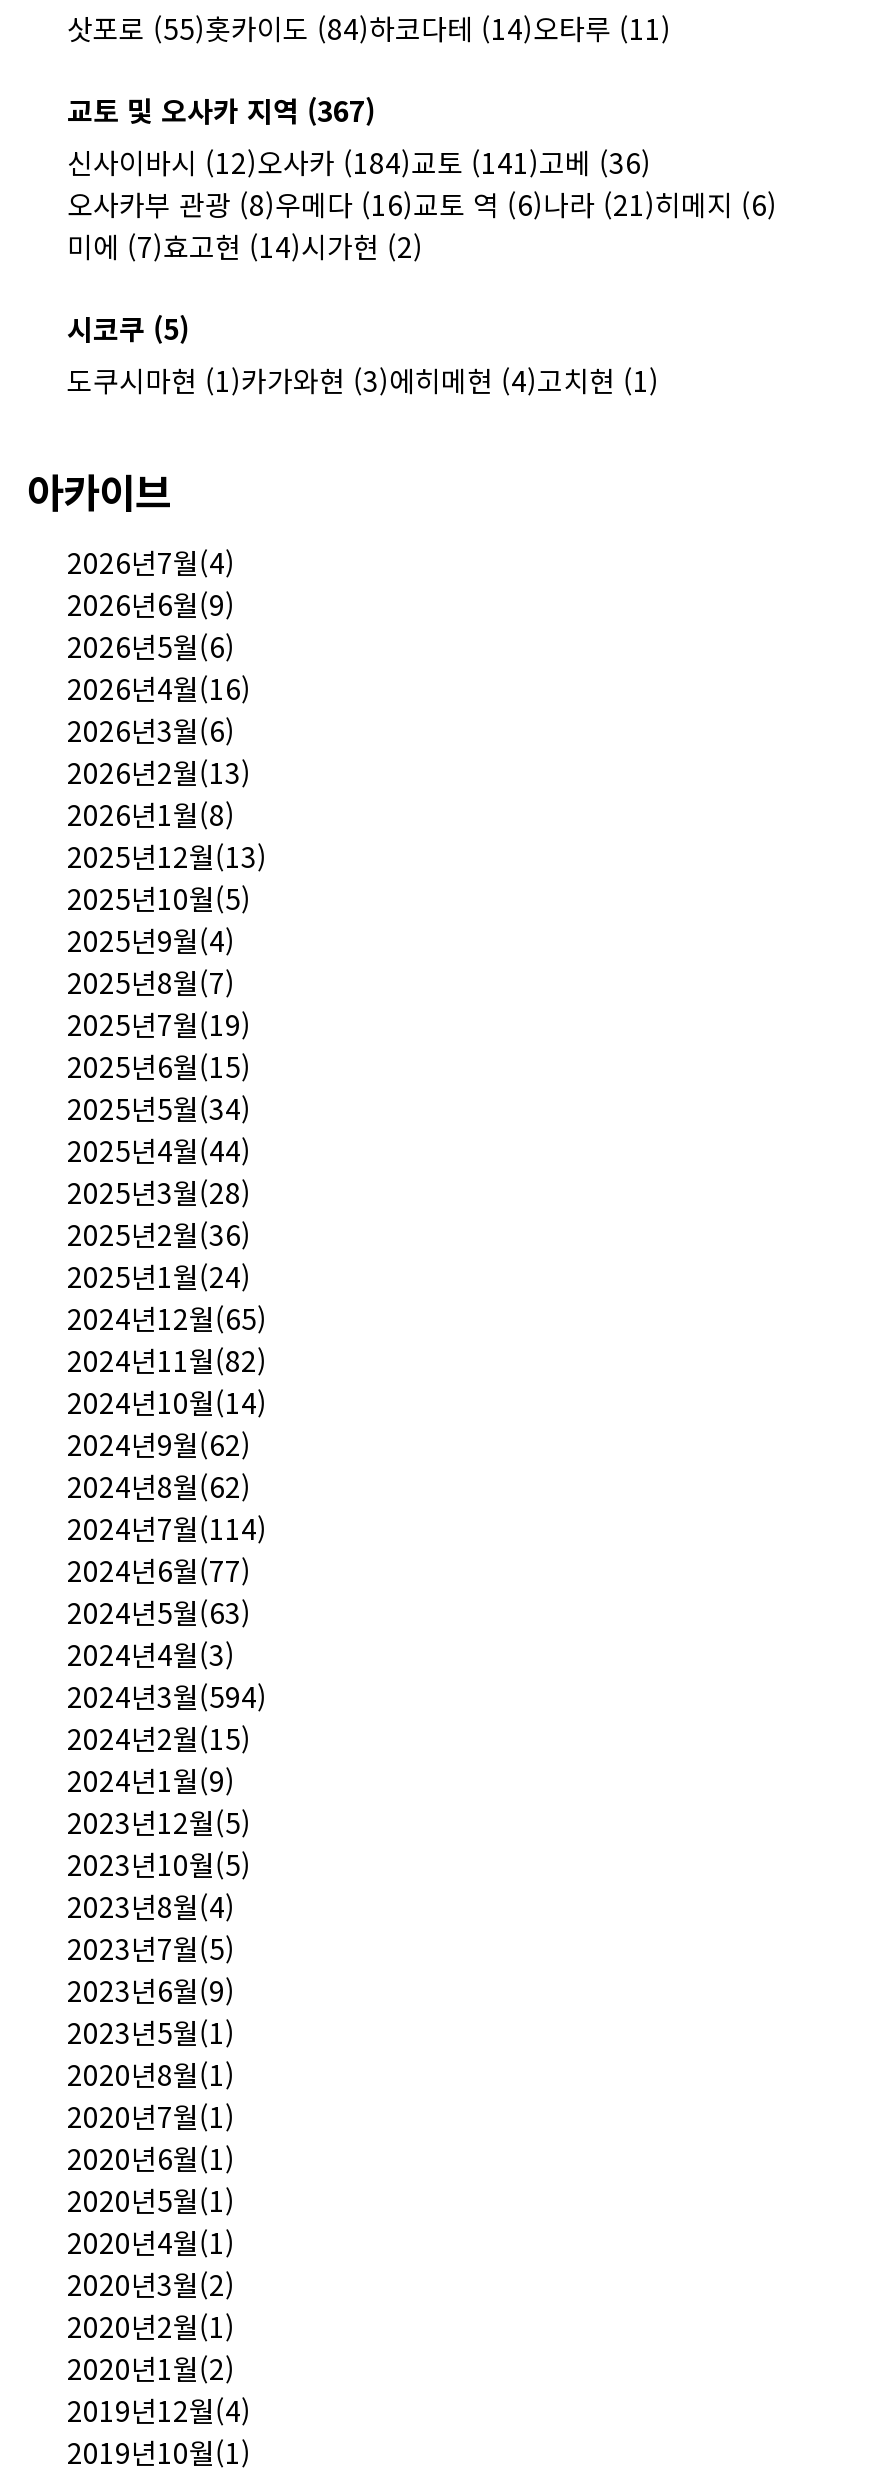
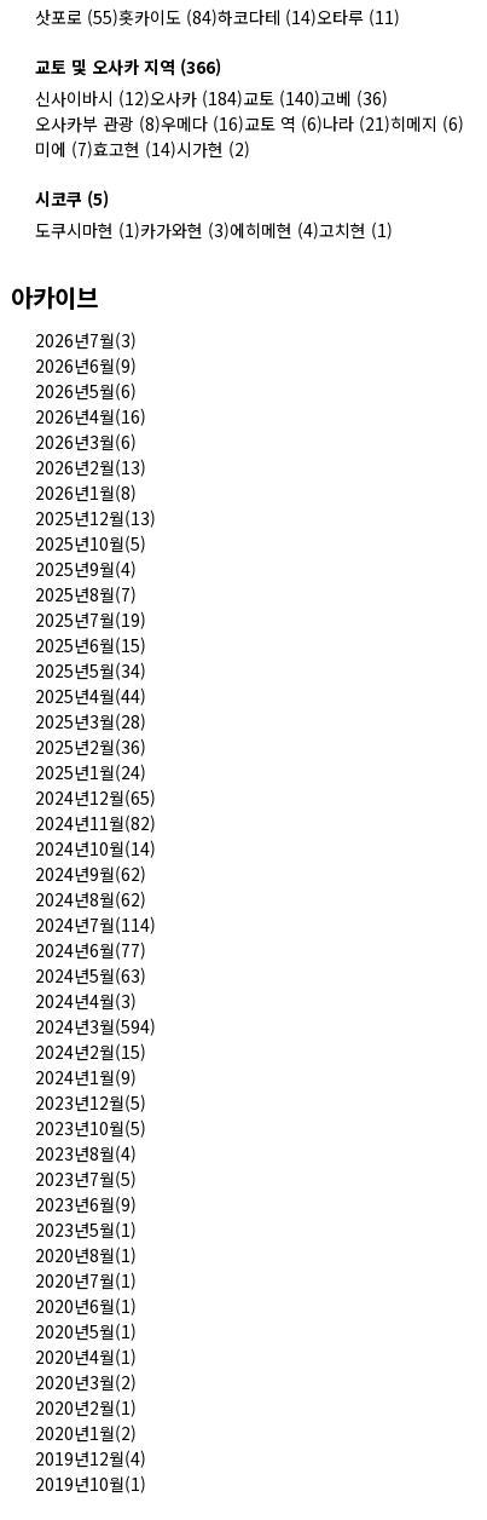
[67,90,375,130] 교토 및 오사카 지역 (367) -> [35,54,221,79] 교토 및 오사카 지역 (366)
[67,142,651,182] 신사이바시 (12)오사카 (184)교토 (141) 고베 (36) -> [35,86,388,110] 신사이바시 (12)오사카 (184)교토 (140) 고베 (36)
[67,542,235,582] 2026년7월(4) -> [35,328,137,352] 2026년7월(3)

